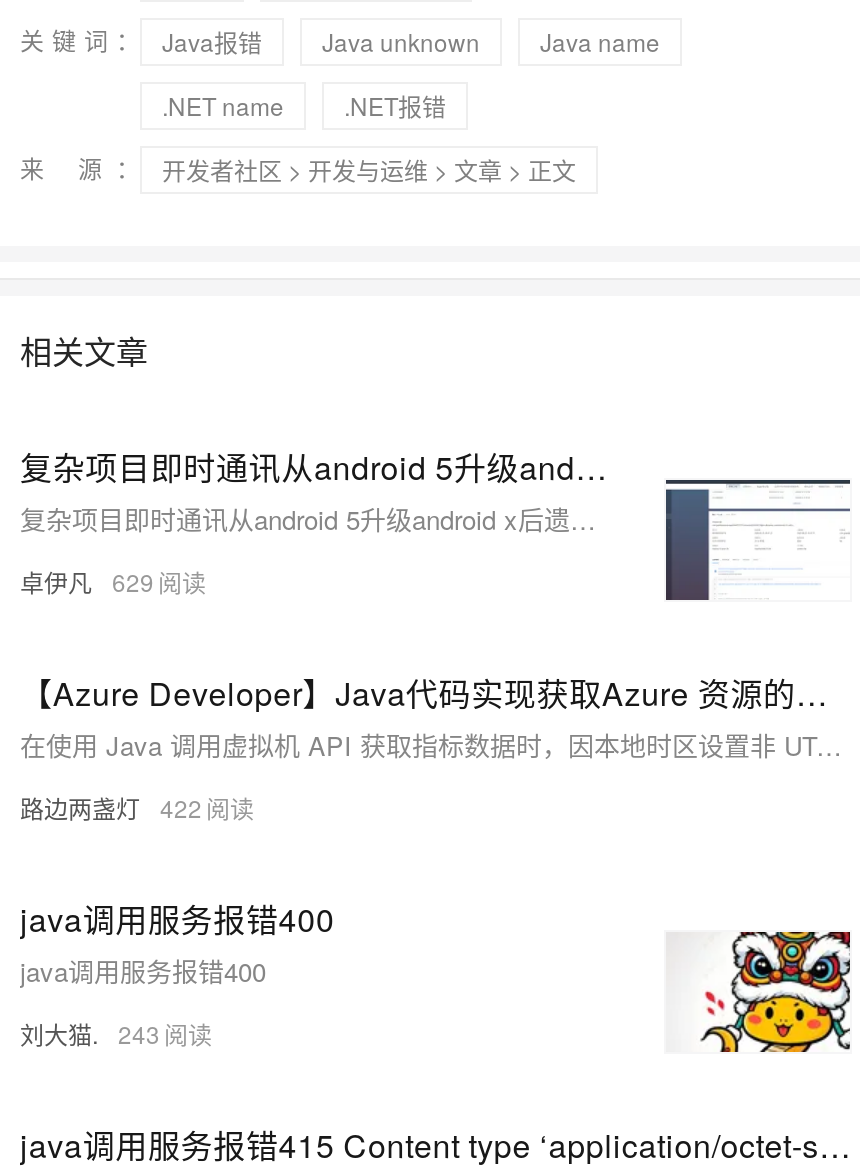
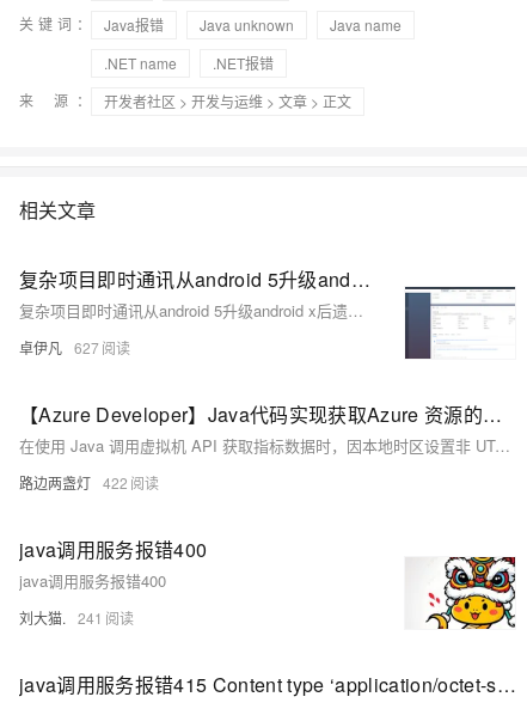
[20,564,154,598] 卓伊凡 629 -> [19,337,99,357] 卓伊凡 627
[20,1016,160,1050] 刘大猫. 243 -> [19,607,103,628] 刘大猫. 241

